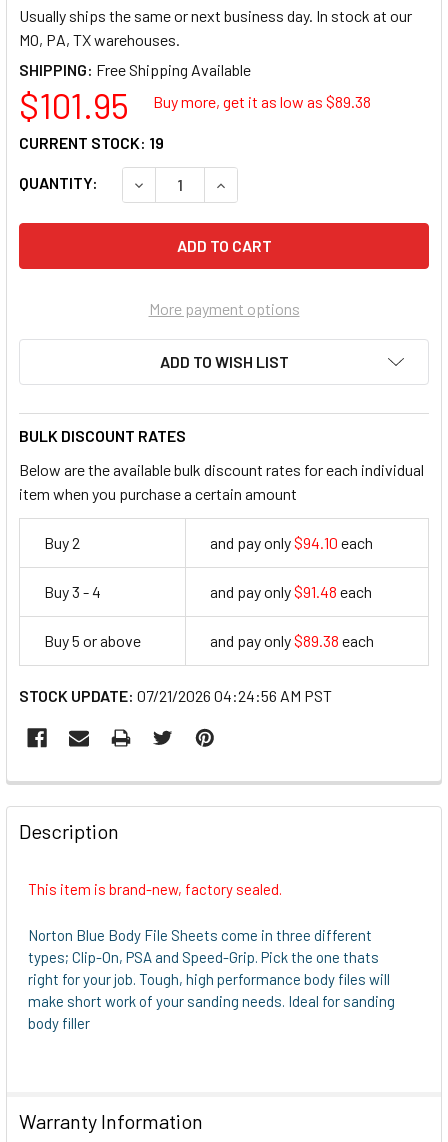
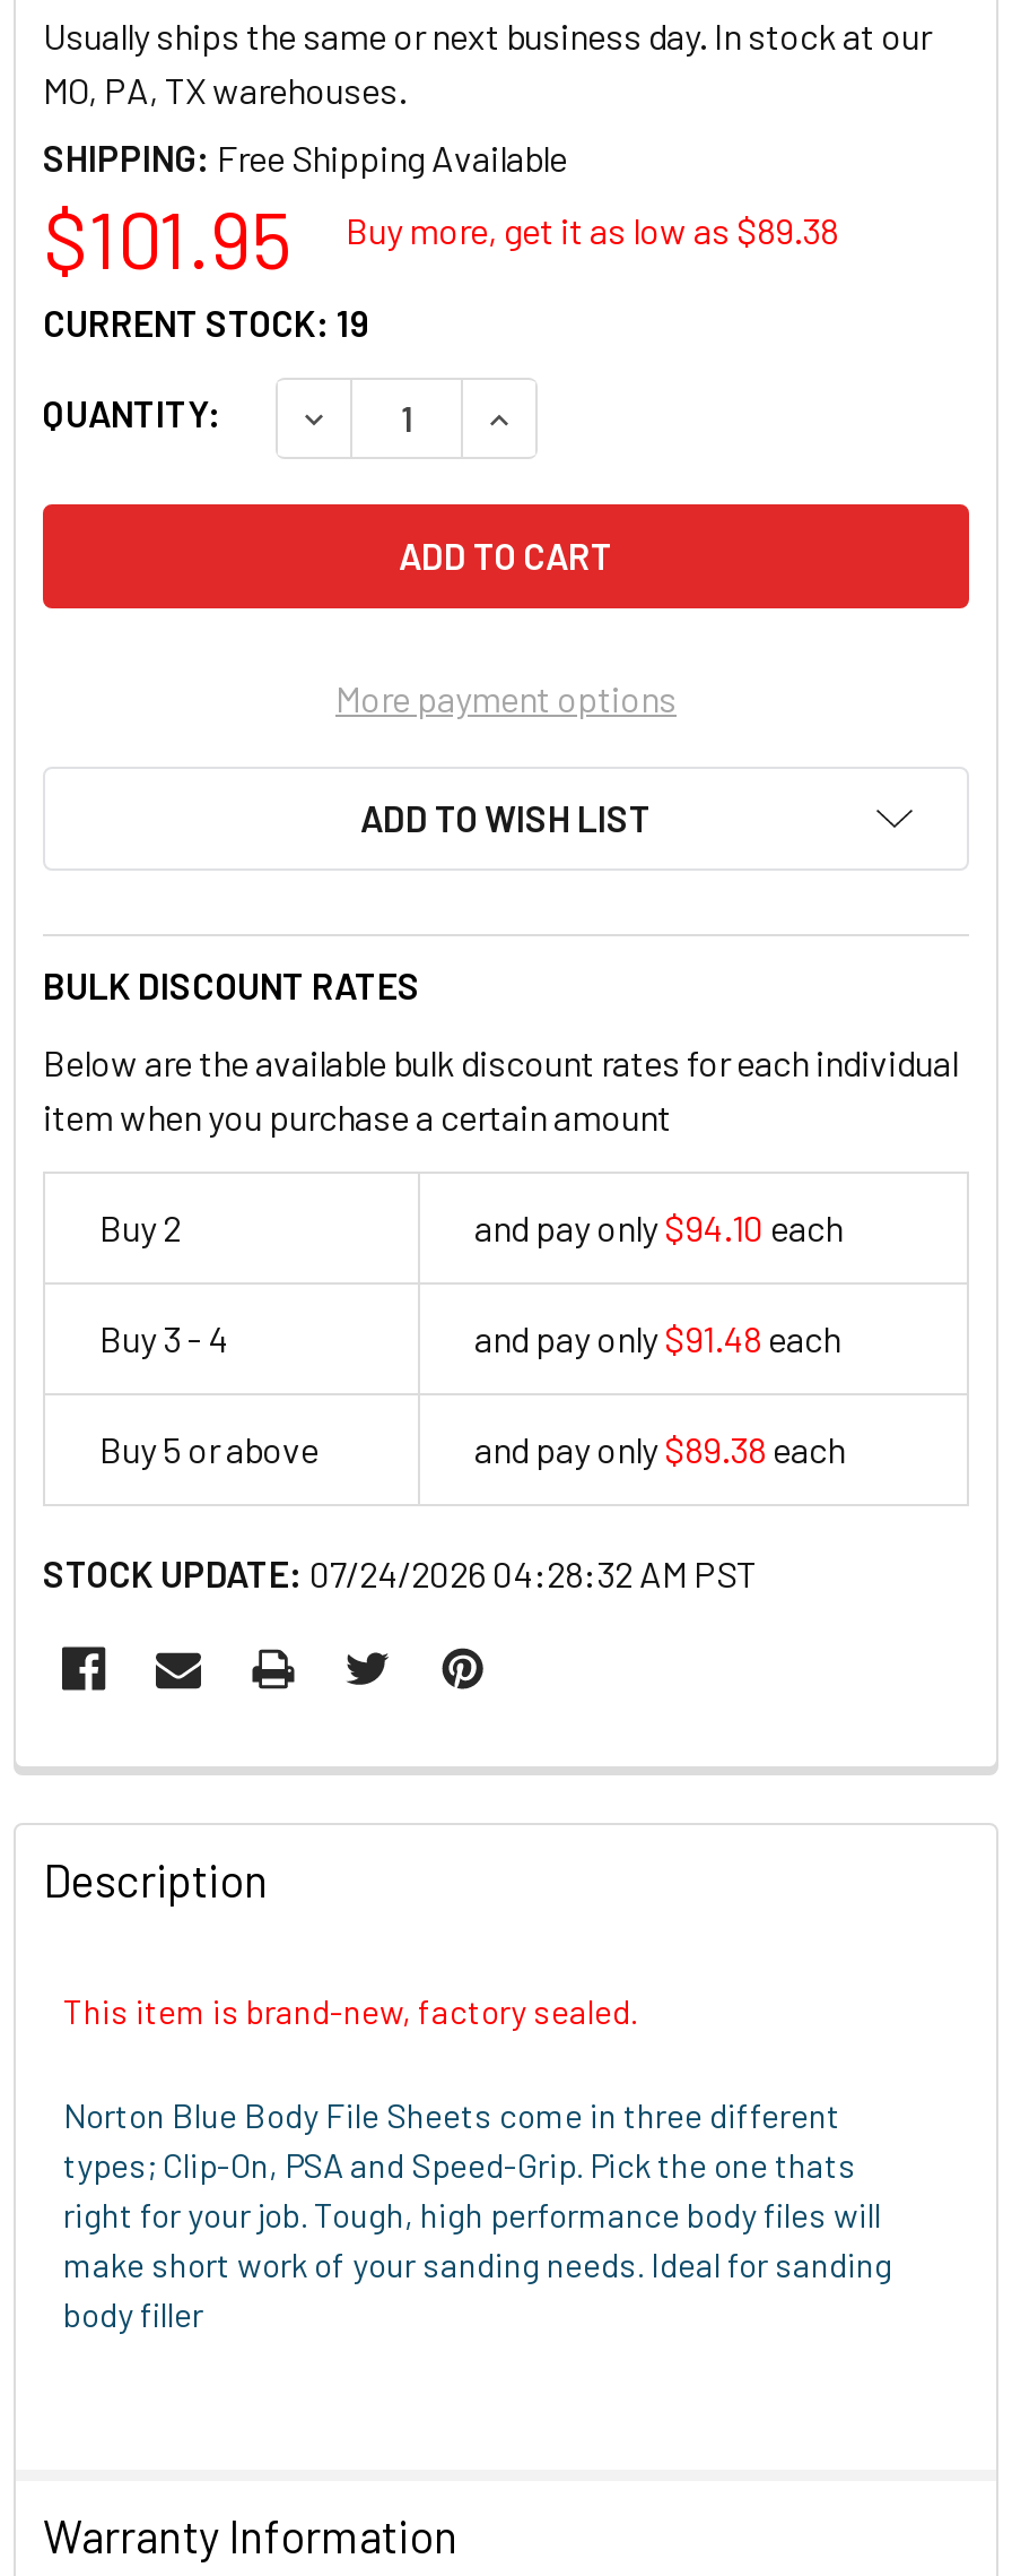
[19,686,332,705] STOCK UPDATE: 07/21/2026 04:24:56 AM PST -> [43,1551,757,1594] STOCK UPDATE: 07/24/2026 04:28:32 AM PST

